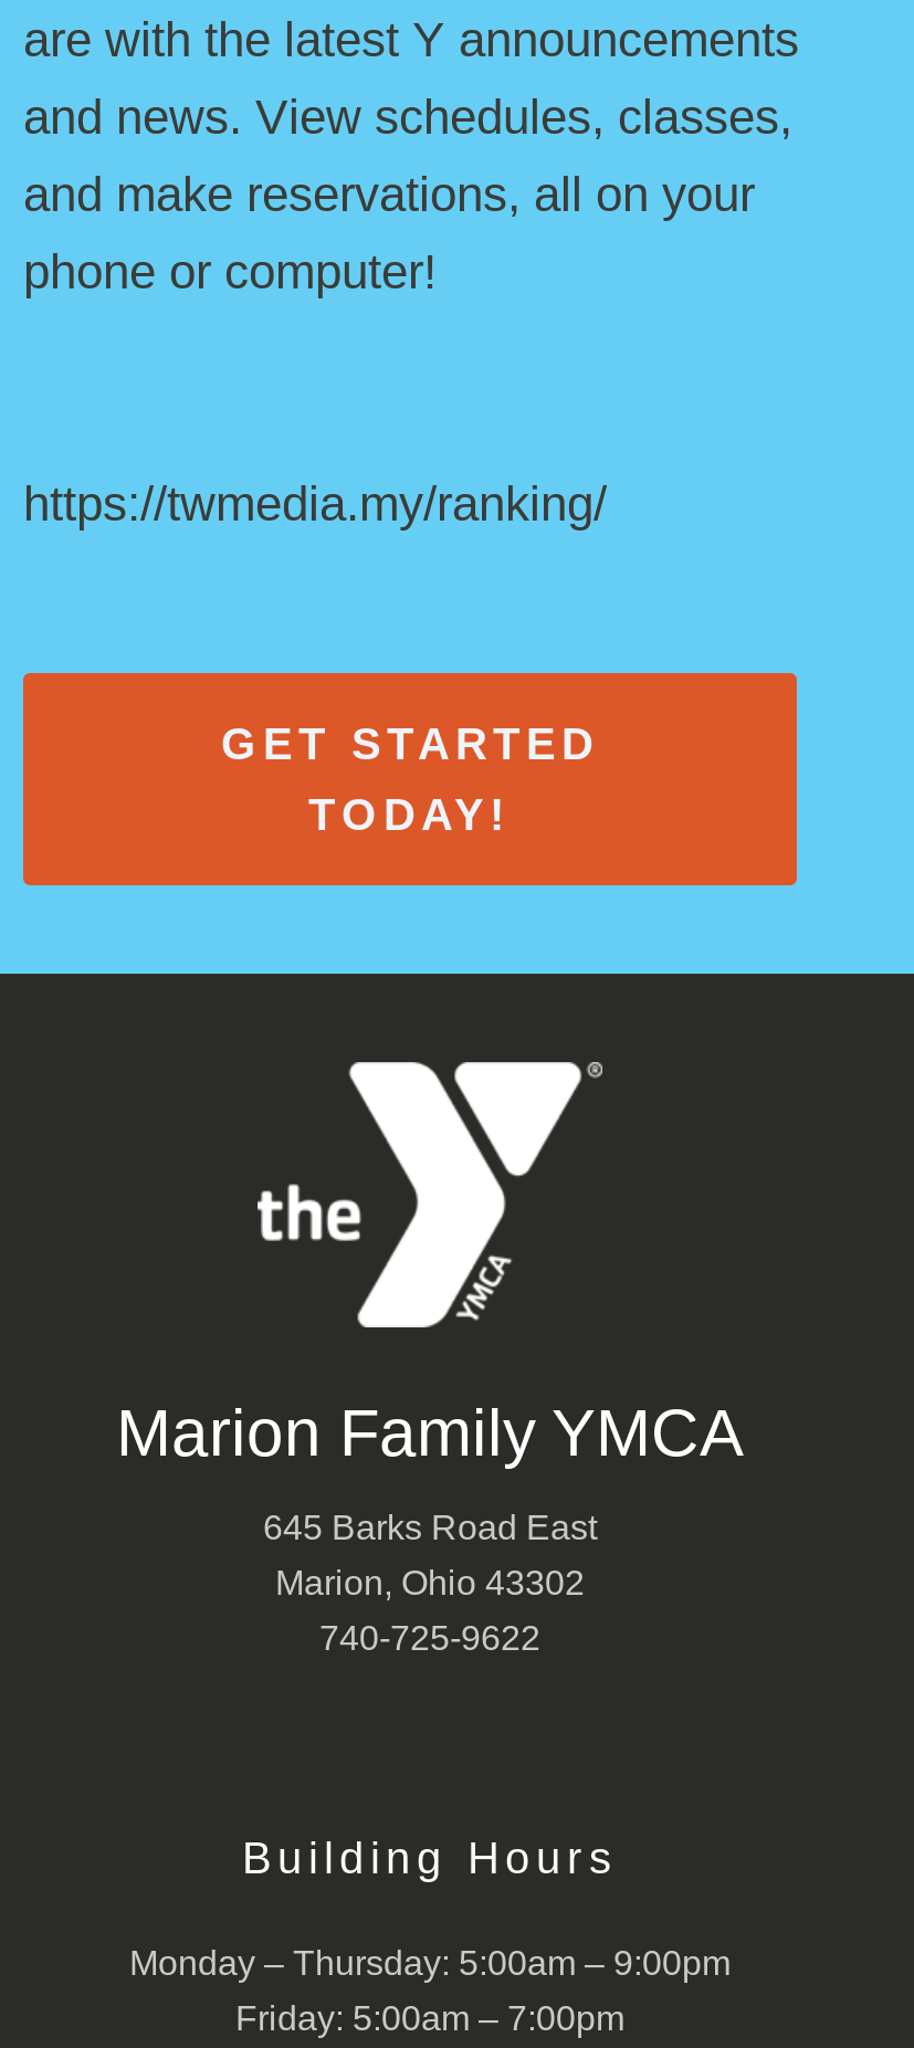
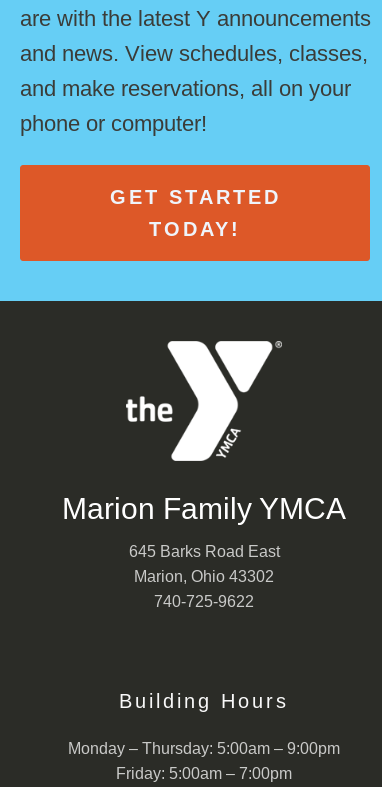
[23,476,607,532] https://twmedia.my/ranking/ -> none

